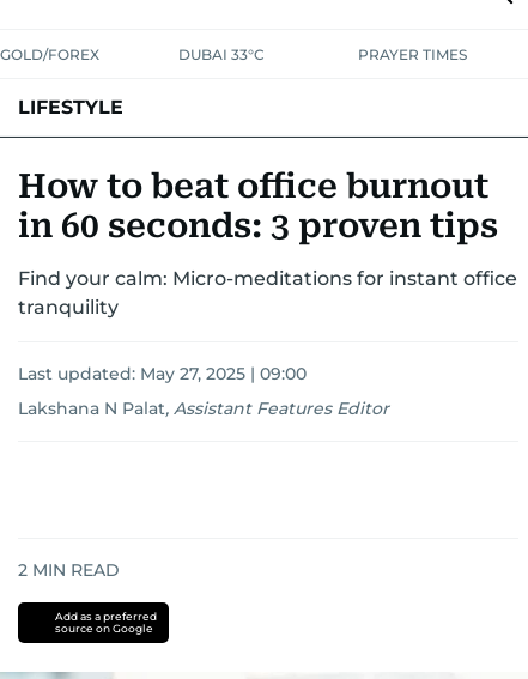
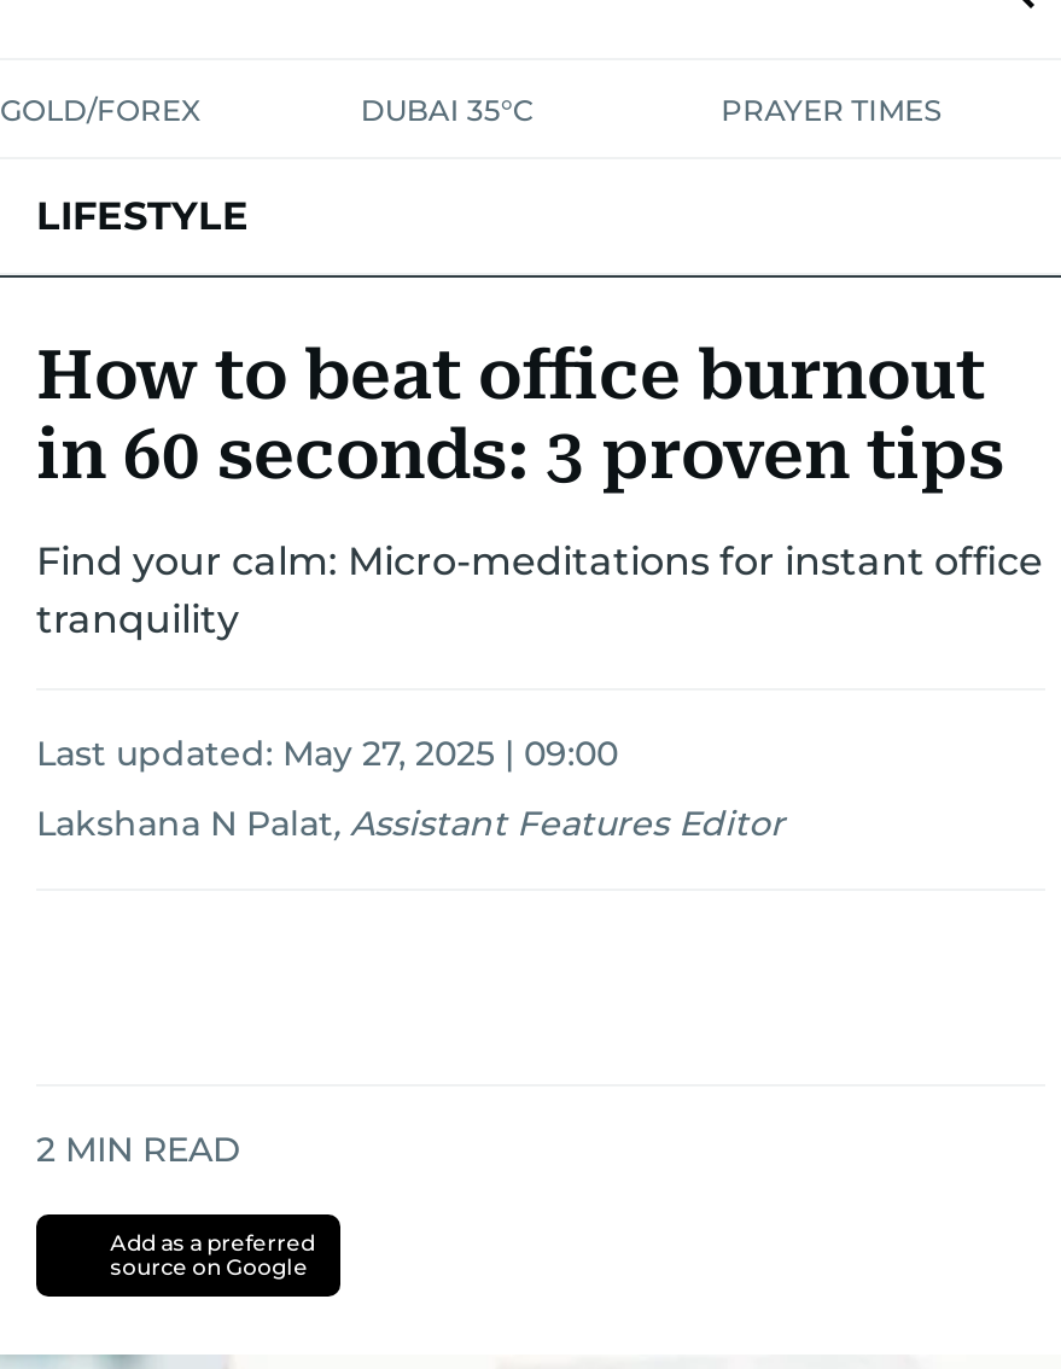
[179,46,265,63] DUBAI 33°C -> [360,92,534,128] DUBAI 35°C

